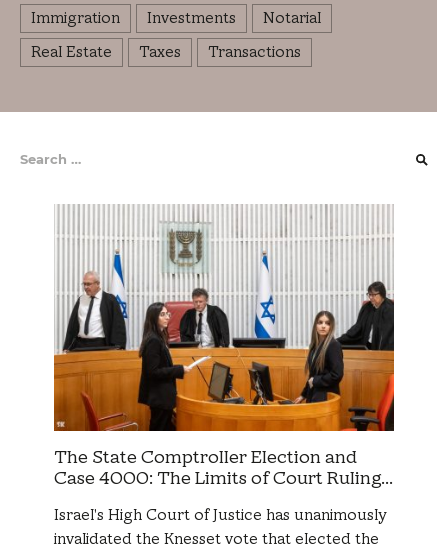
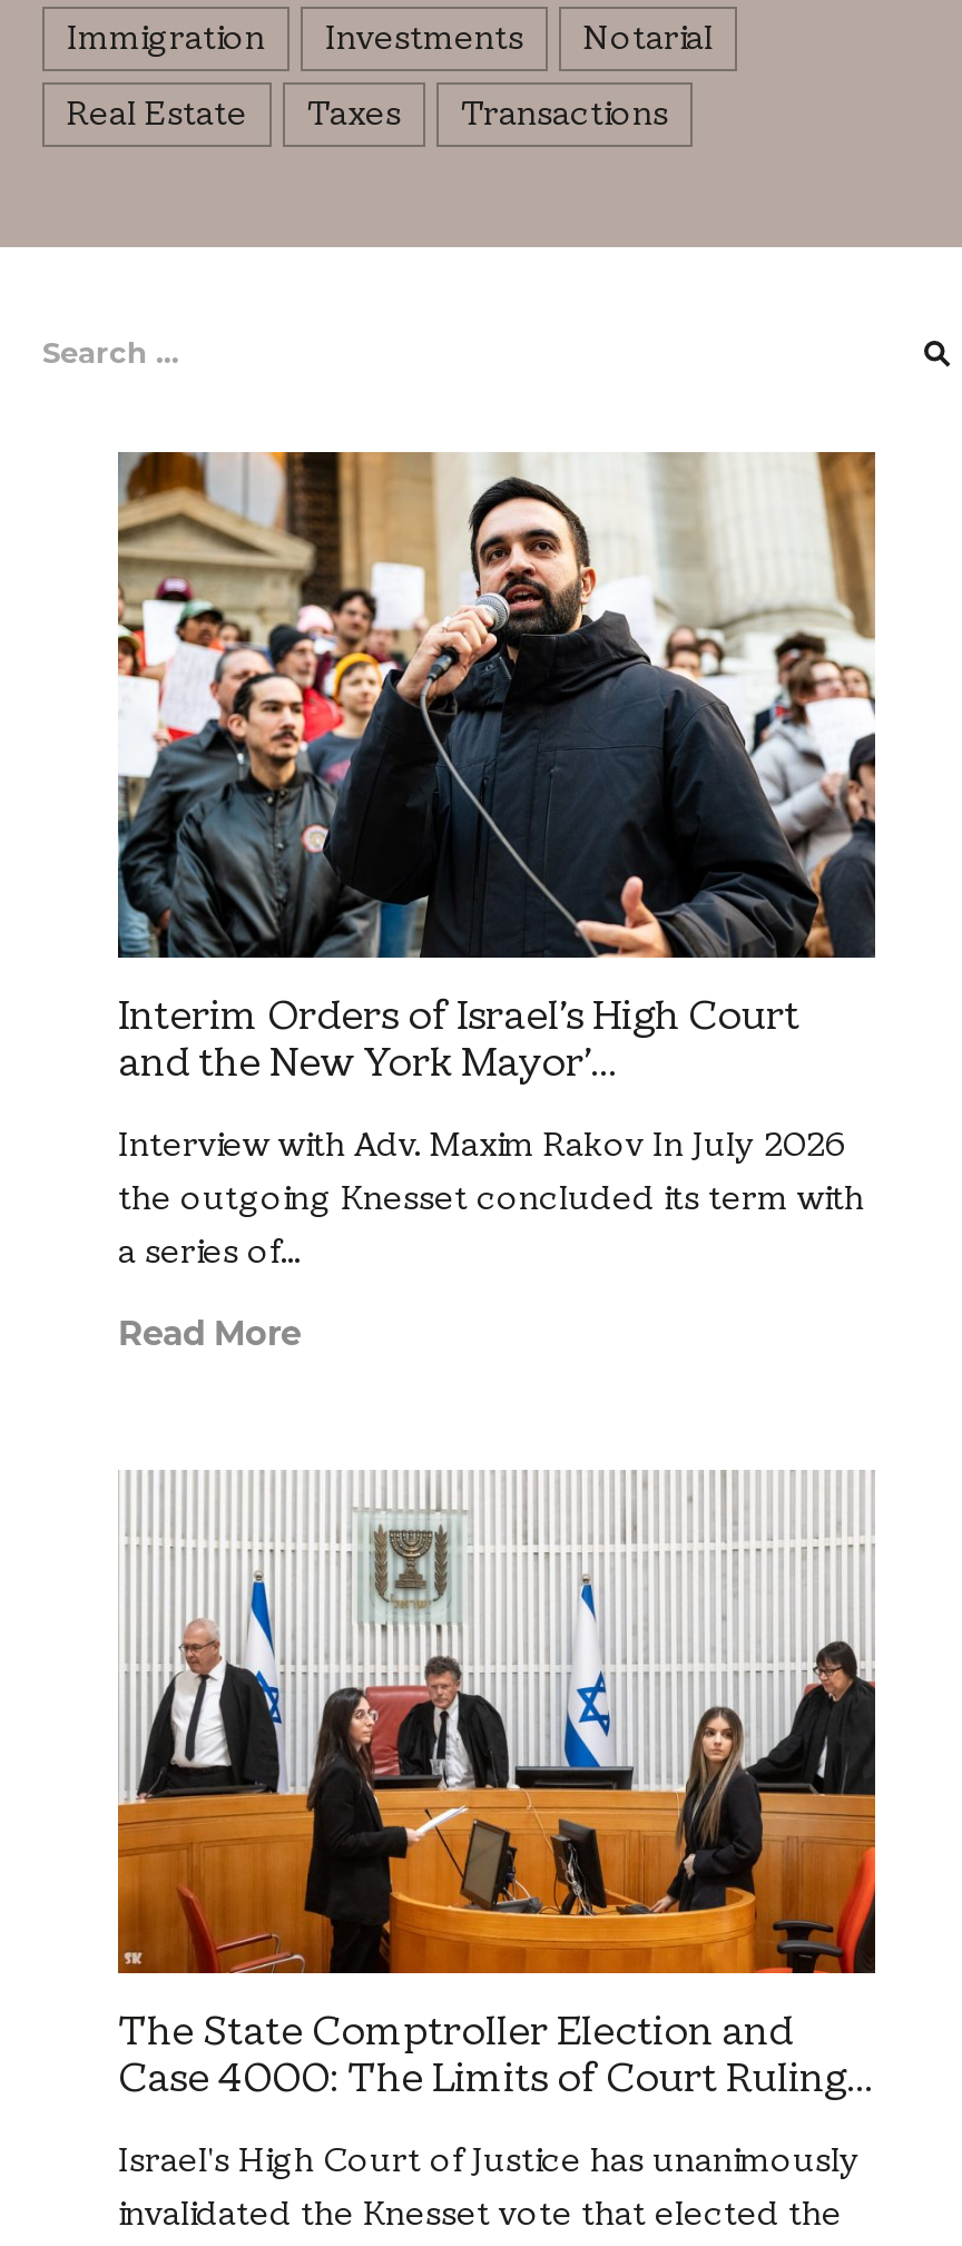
none -> [116,450,877,1353] [image] | Interim Orders of Israel’s High Court | and the New York Mayor’... | Interview with Adv. Maxim Rakov In July 2026 | the outgoing Knesset concluded its term with | a series of… | Read More

